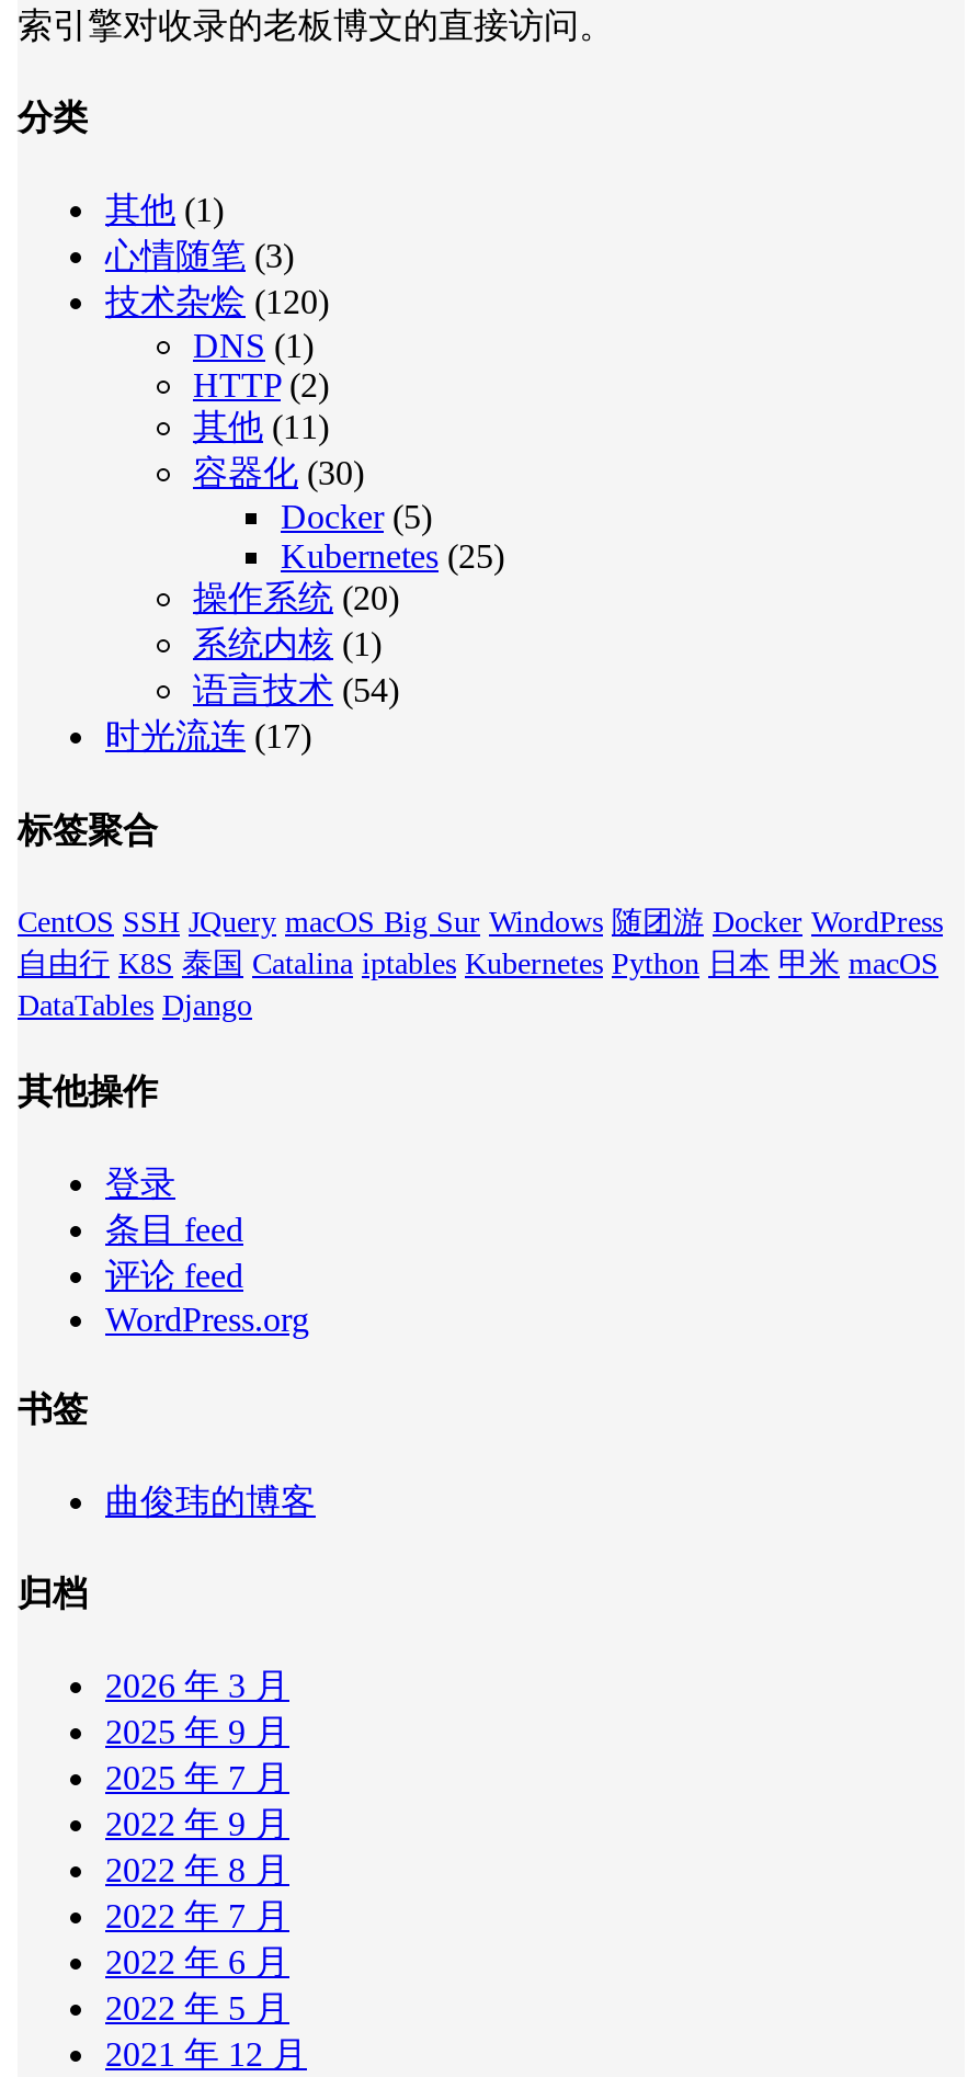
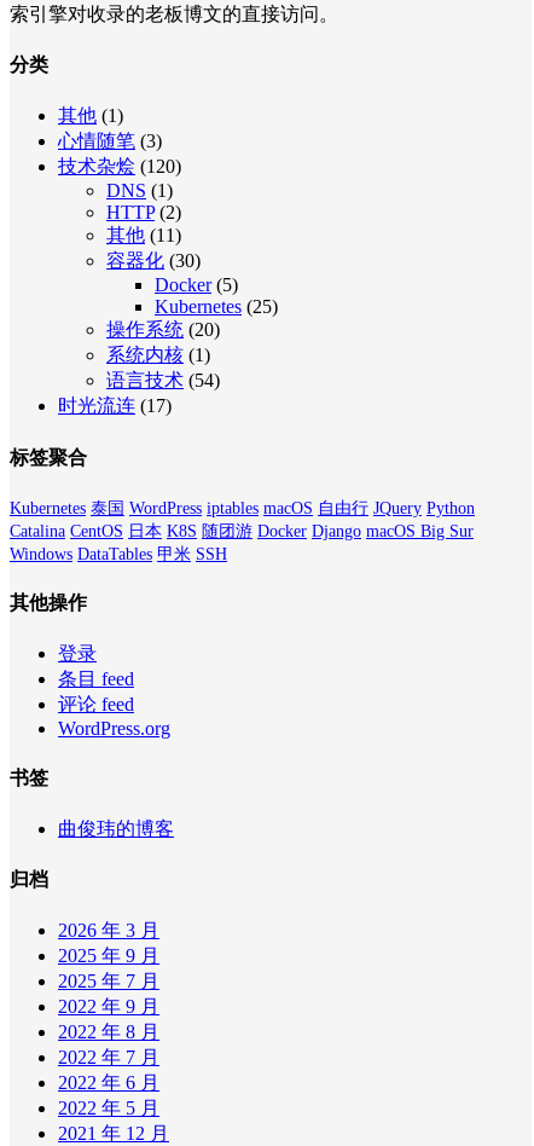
[18,905,943,1022] CentOS SSH JQuery macOS Big Sur Windows 随团游 Docker WordPress | 自由行 K8S 泰国 Catalina iptables Kubernetes Python 日本 甲米 macOS | DataTables Django -> [10,499,475,563] Kubernetes 泰国 WordPress iptables macOS 自由行 JQuery Python | Catalina CentOS 日本 K8S 随团游 Docker Django macOS Big Sur | Windows DataTables 甲米 SSH

